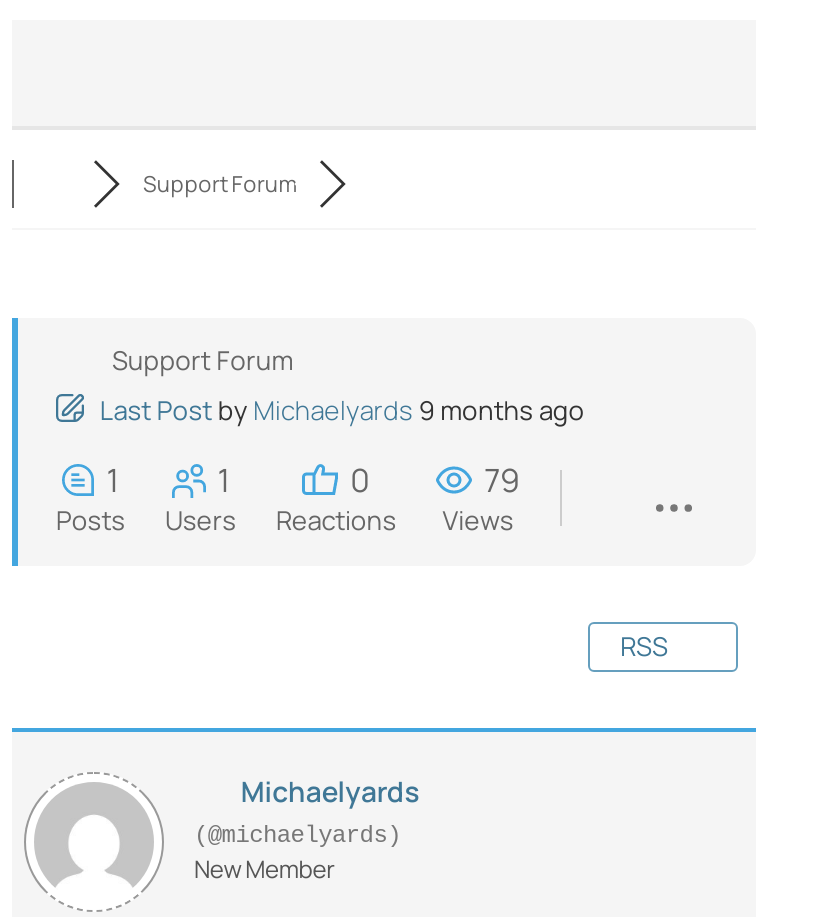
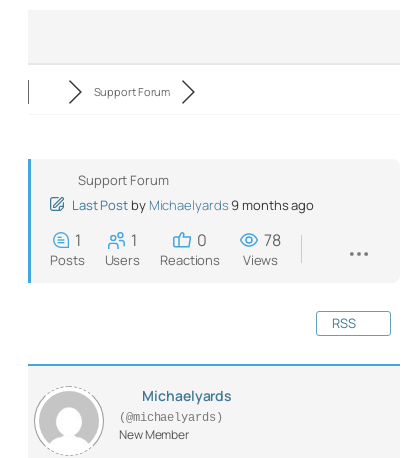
[484,458,520,502] 79 -> [264,229,281,251] 78

